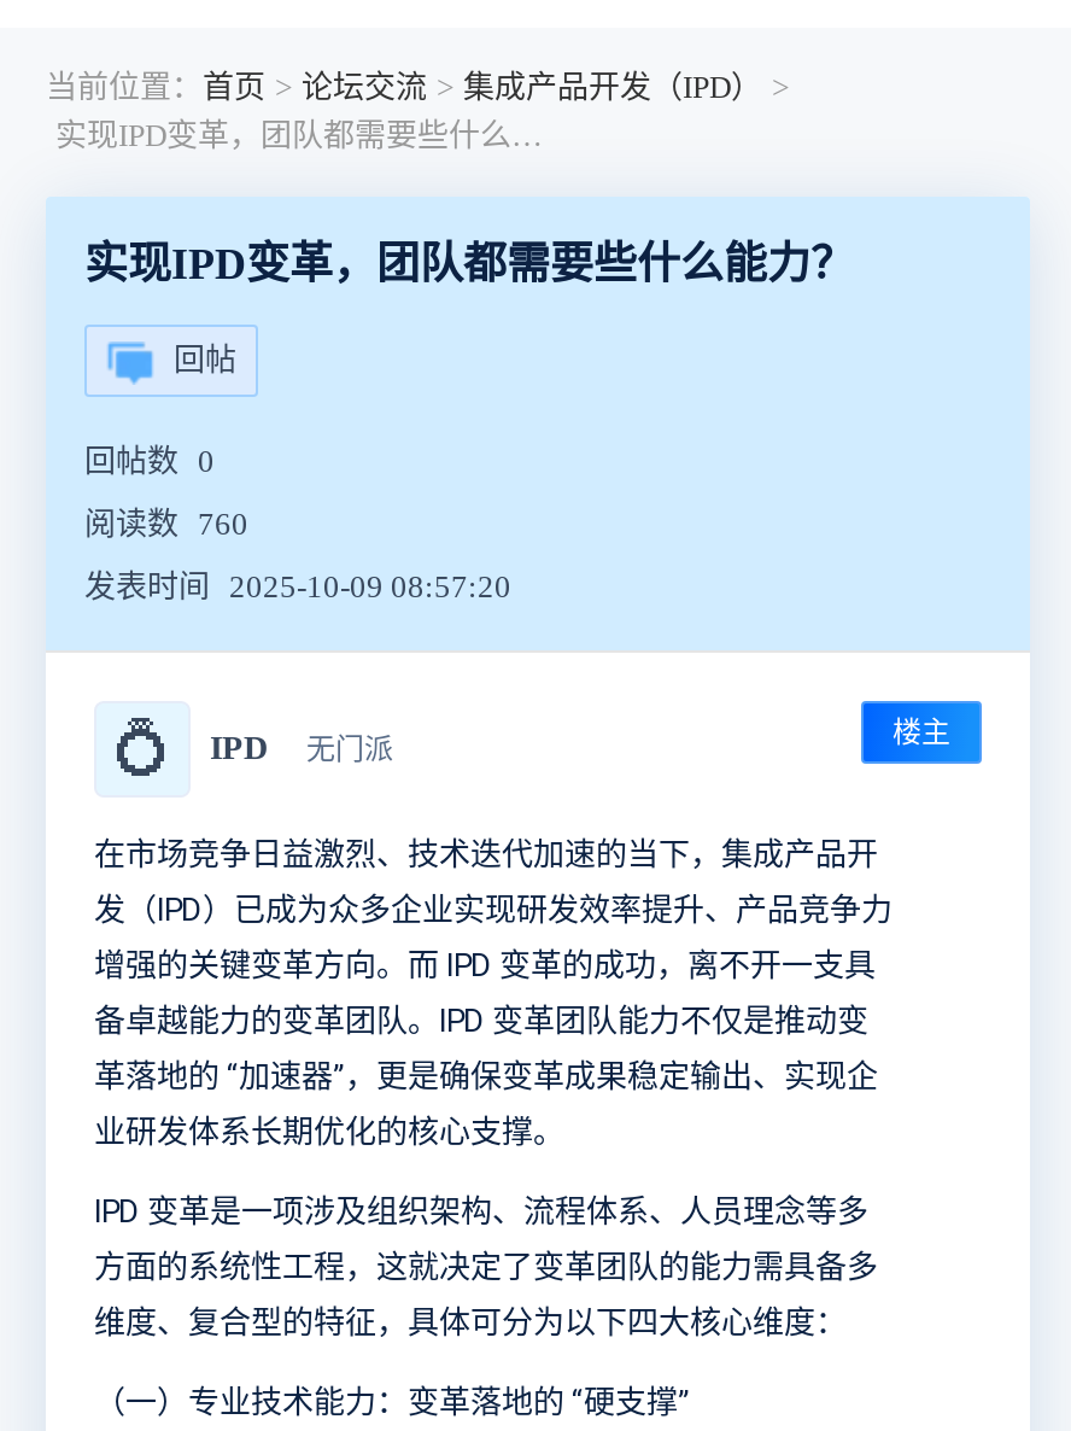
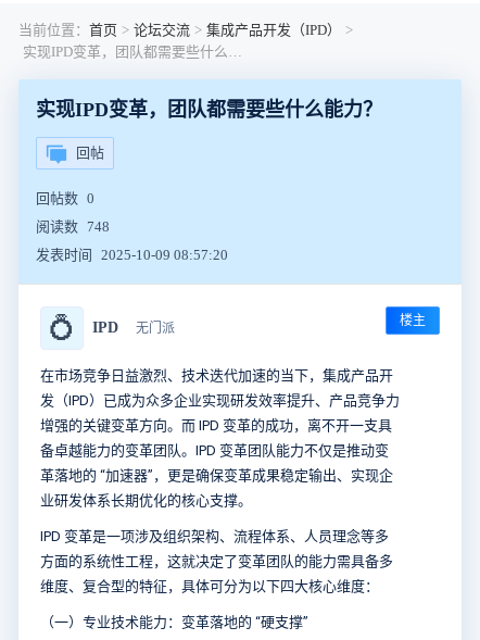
[84,506,248,542] 阅读数 760 -> [36,218,110,235] 阅读数 748

